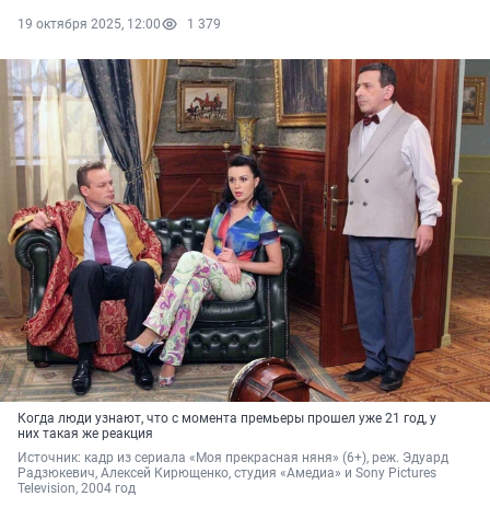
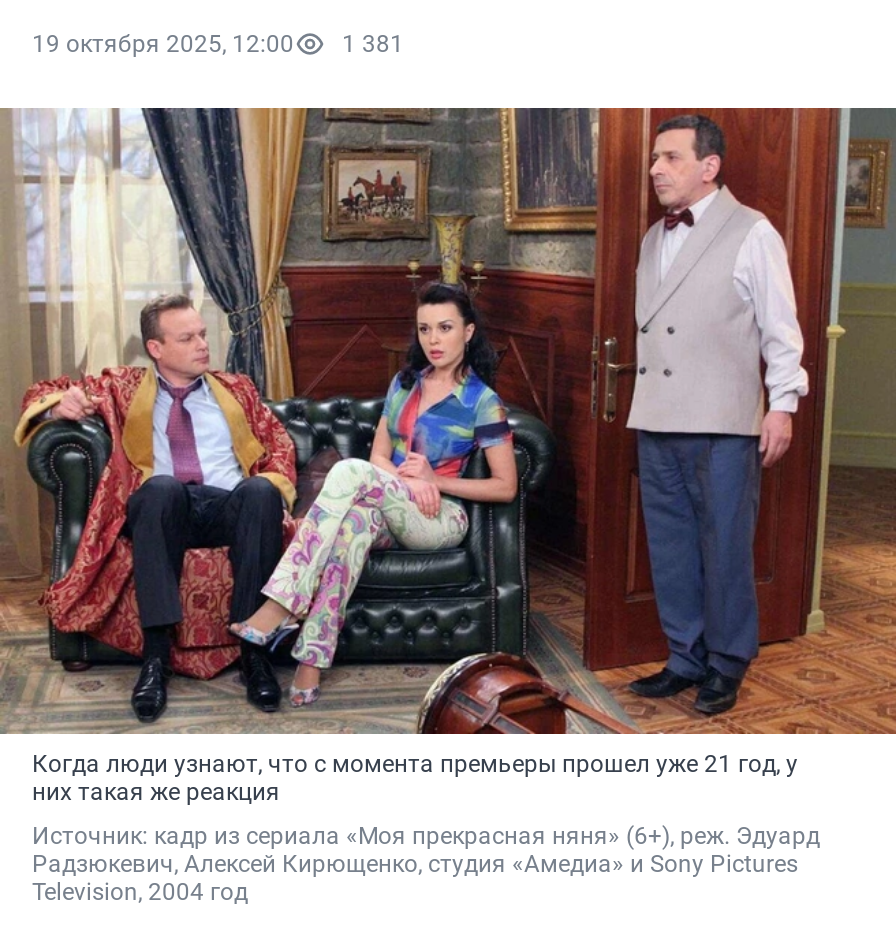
[17,17,221,32] 19 октября 2025, 12:00 1 379 -> [32,30,404,58] 19 октября 2025, 12:00 1 381

